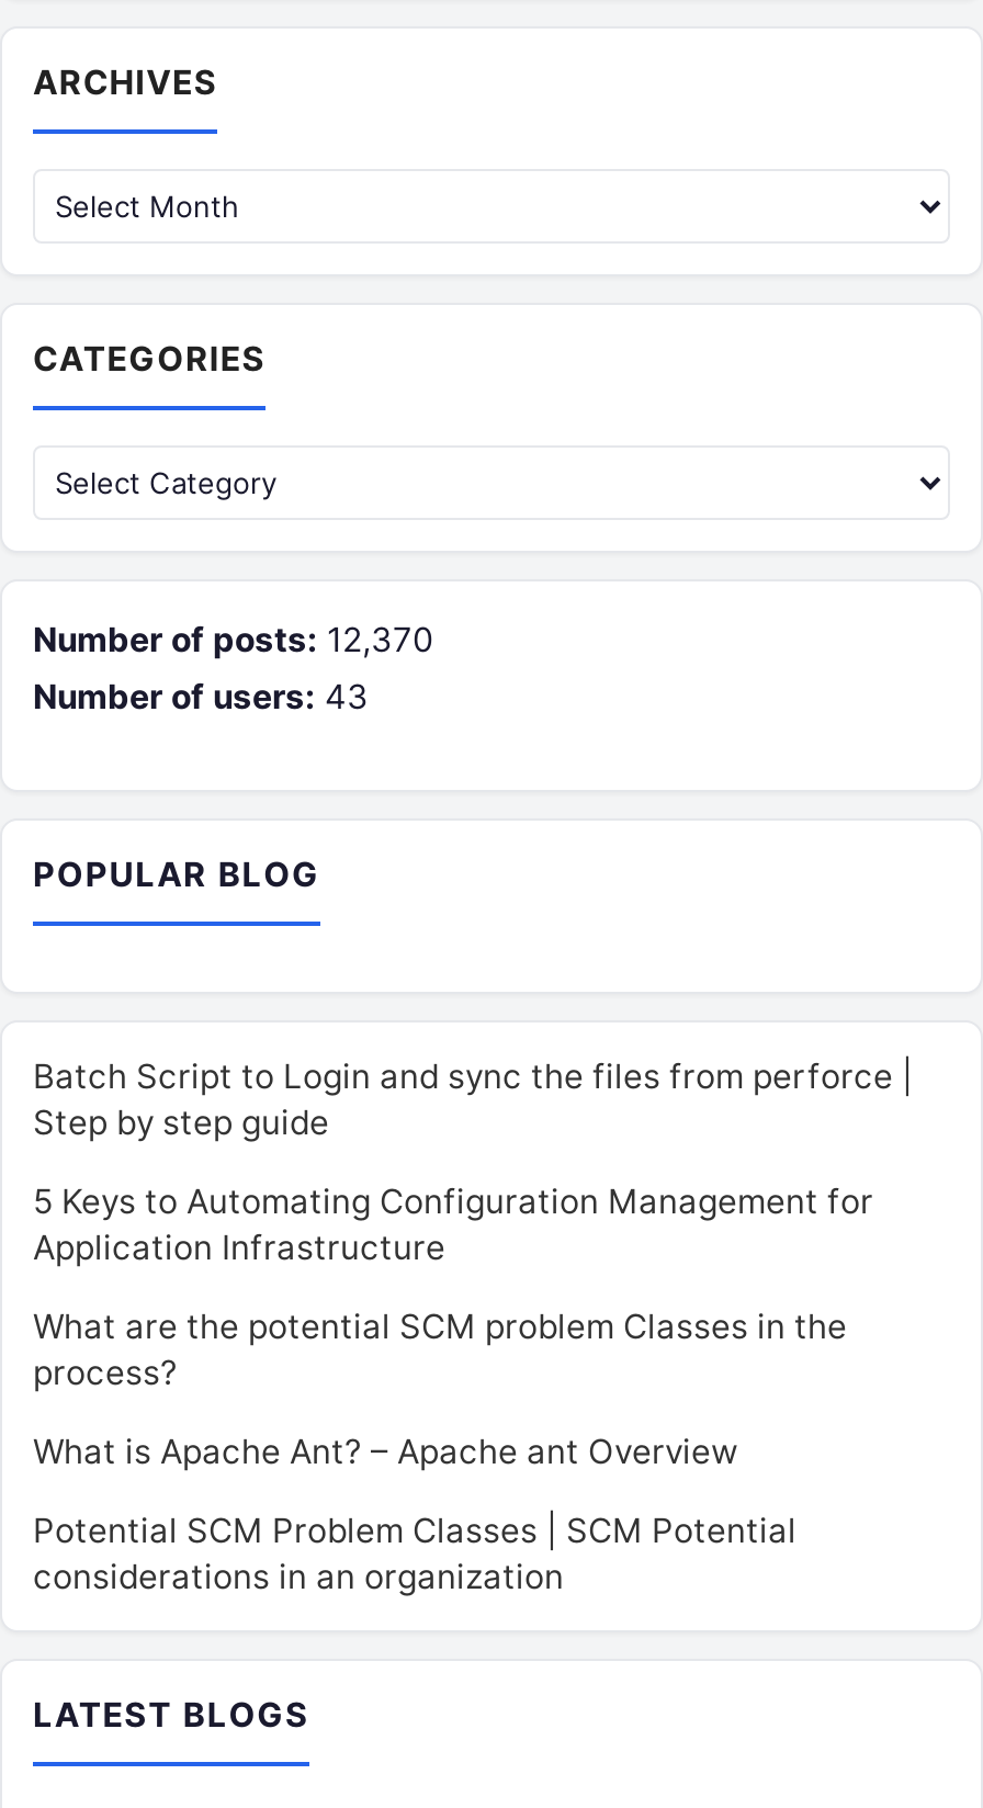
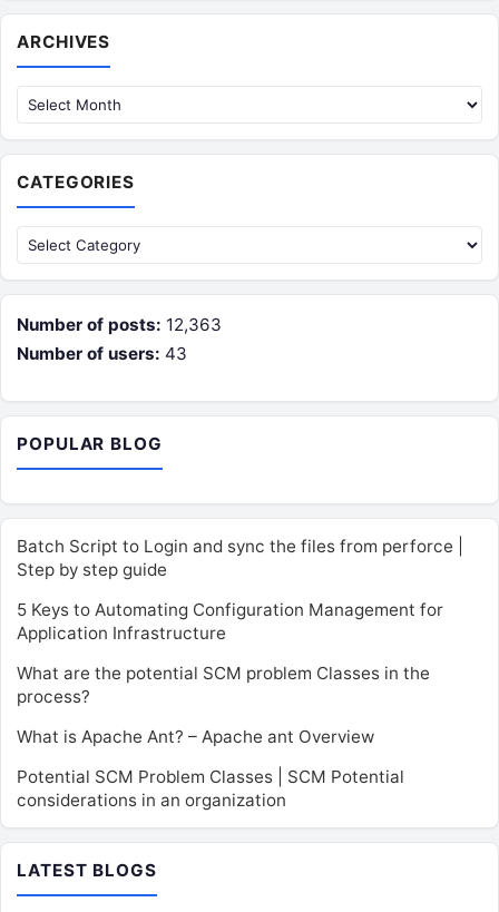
[33,619,434,660] Number of posts: 12,370 -> [17,314,222,335] Number of posts: 12,363

